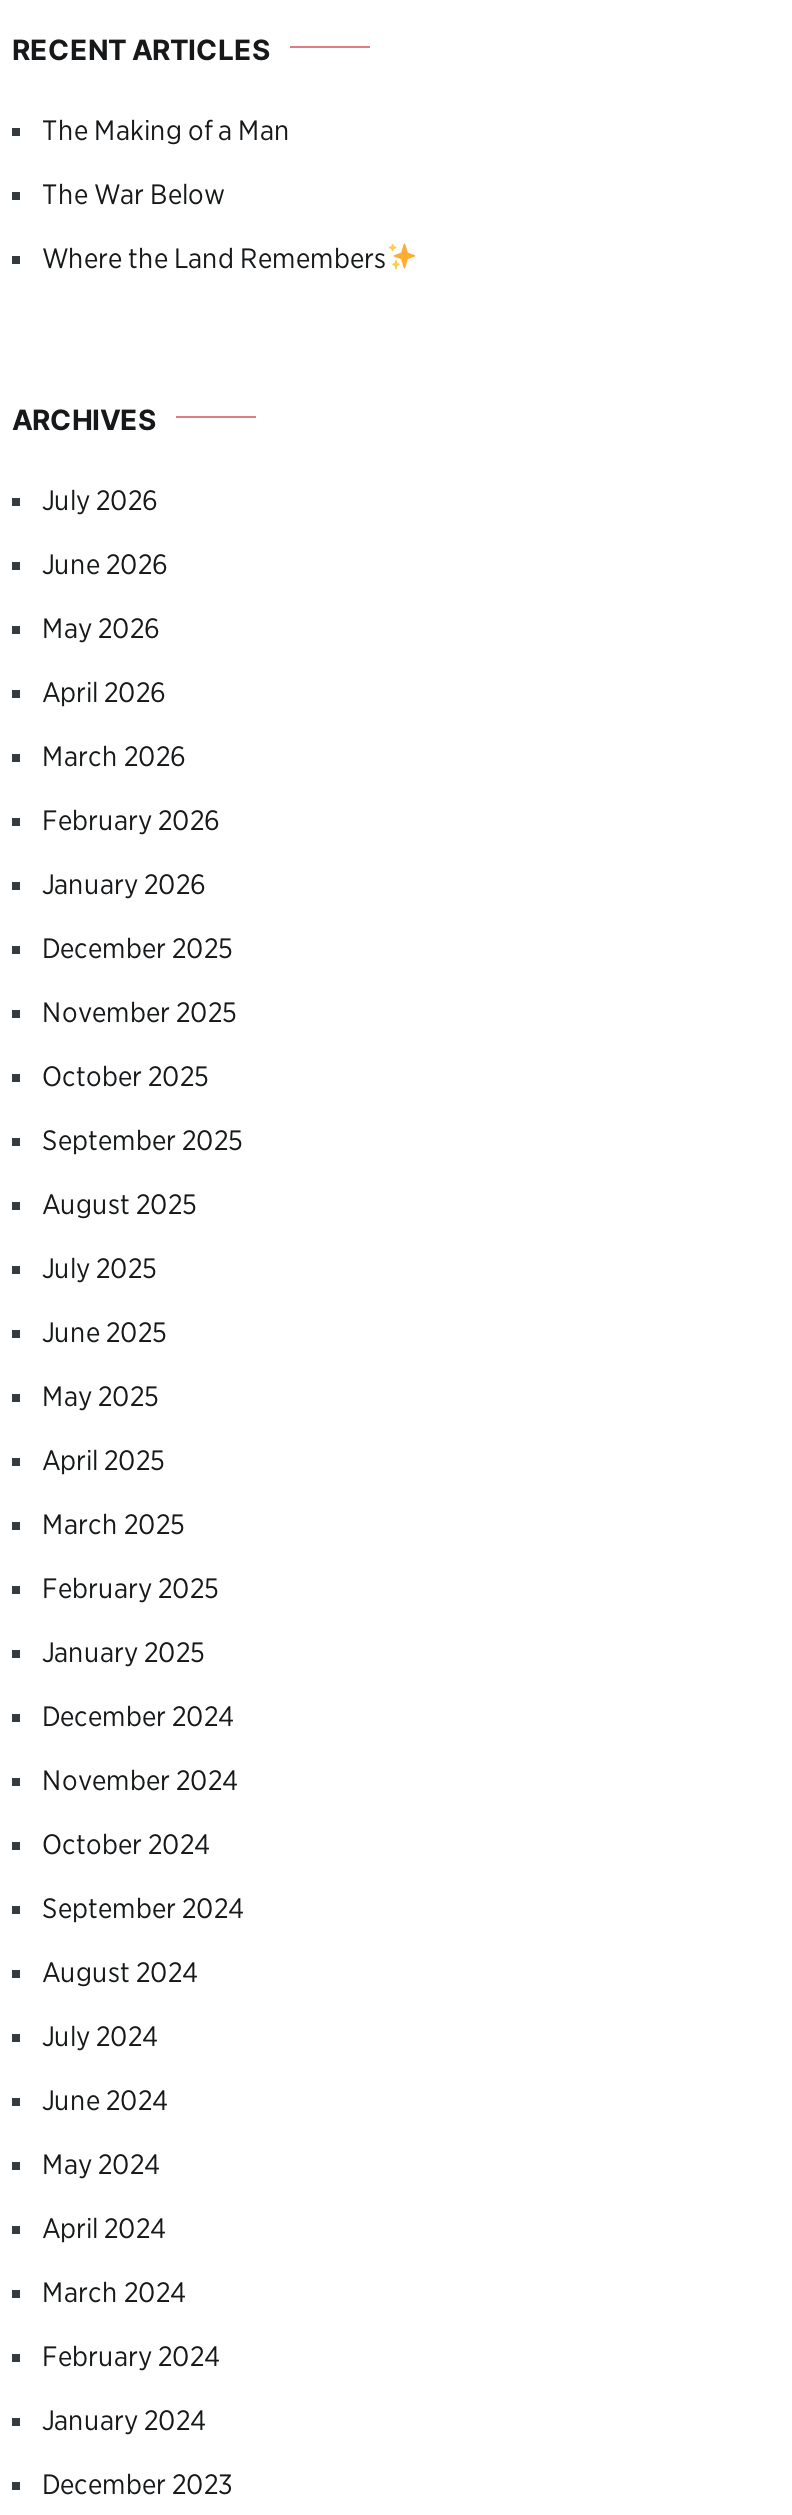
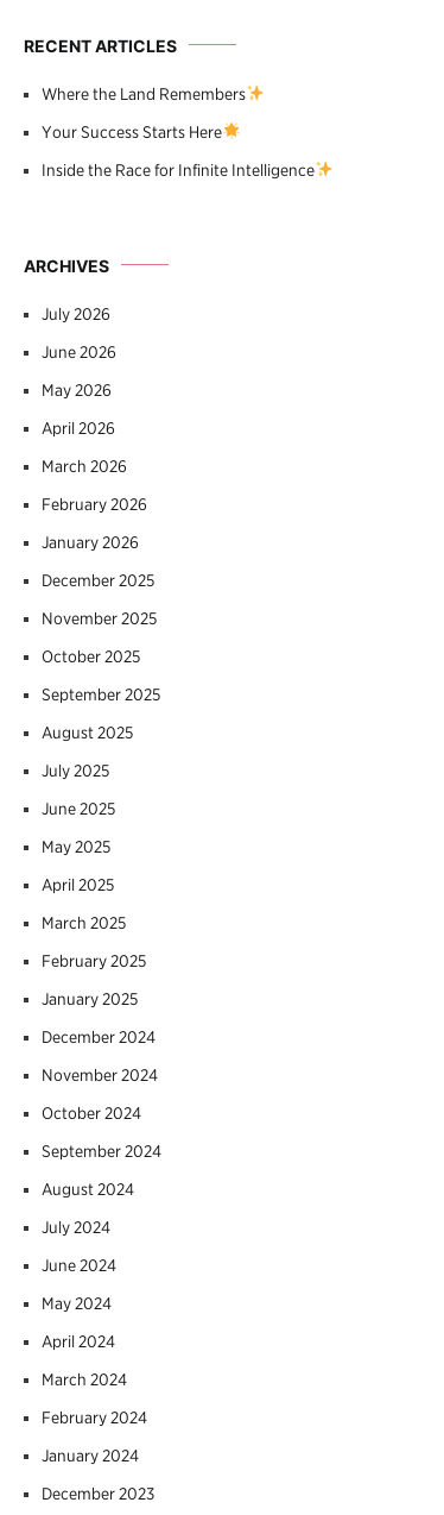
[42,113,290,209] The Making of a Man | The War Below -> none
moved [42,241,386,273] -> [42,84,246,103]: Where the Land Remembers
none -> [42,122,315,179] Your Success Starts Here | Inside the Race for Infinite Intelligence

